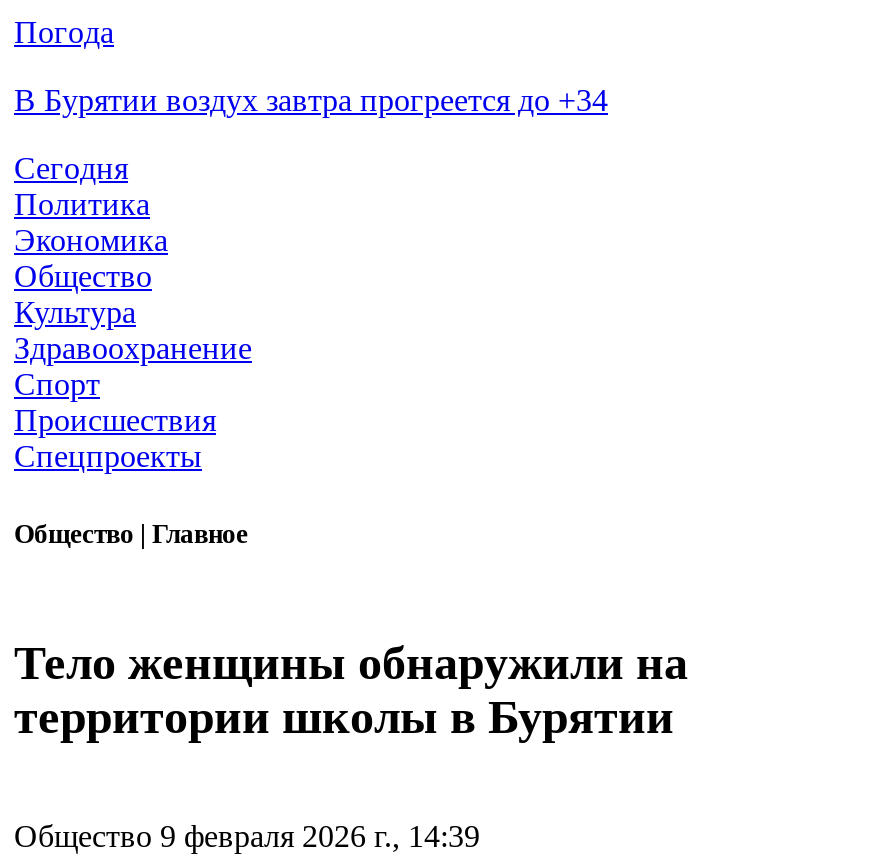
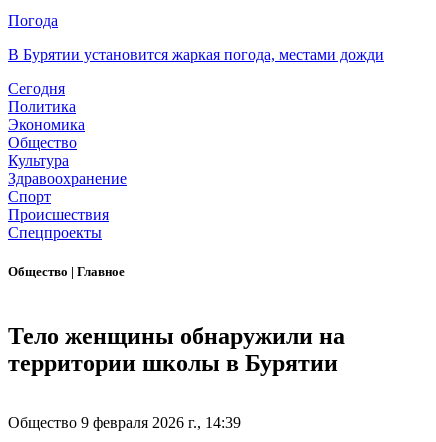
[14,84,608,118] В Бурятии воздух завтра прогреется до +34 -> [8,46,384,63] В Бурятии установится жаркая погода, местами дожди

